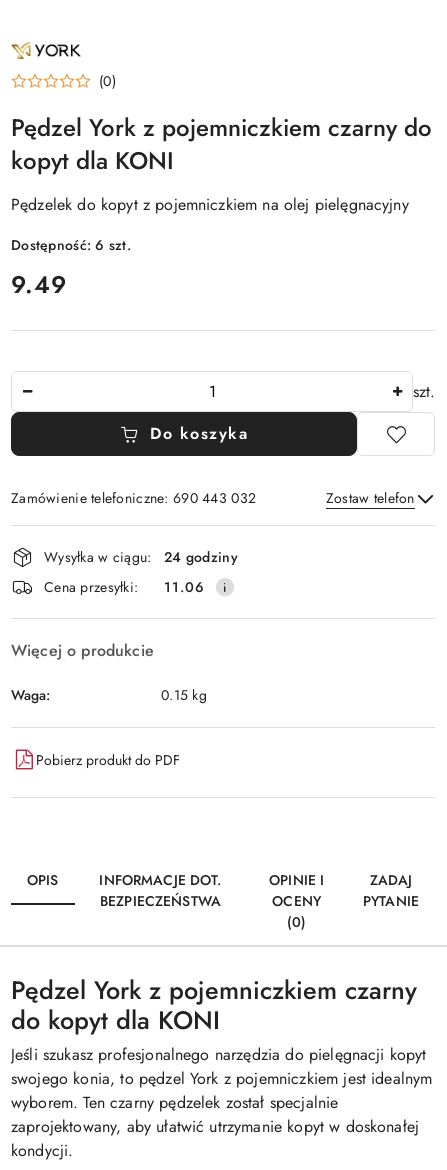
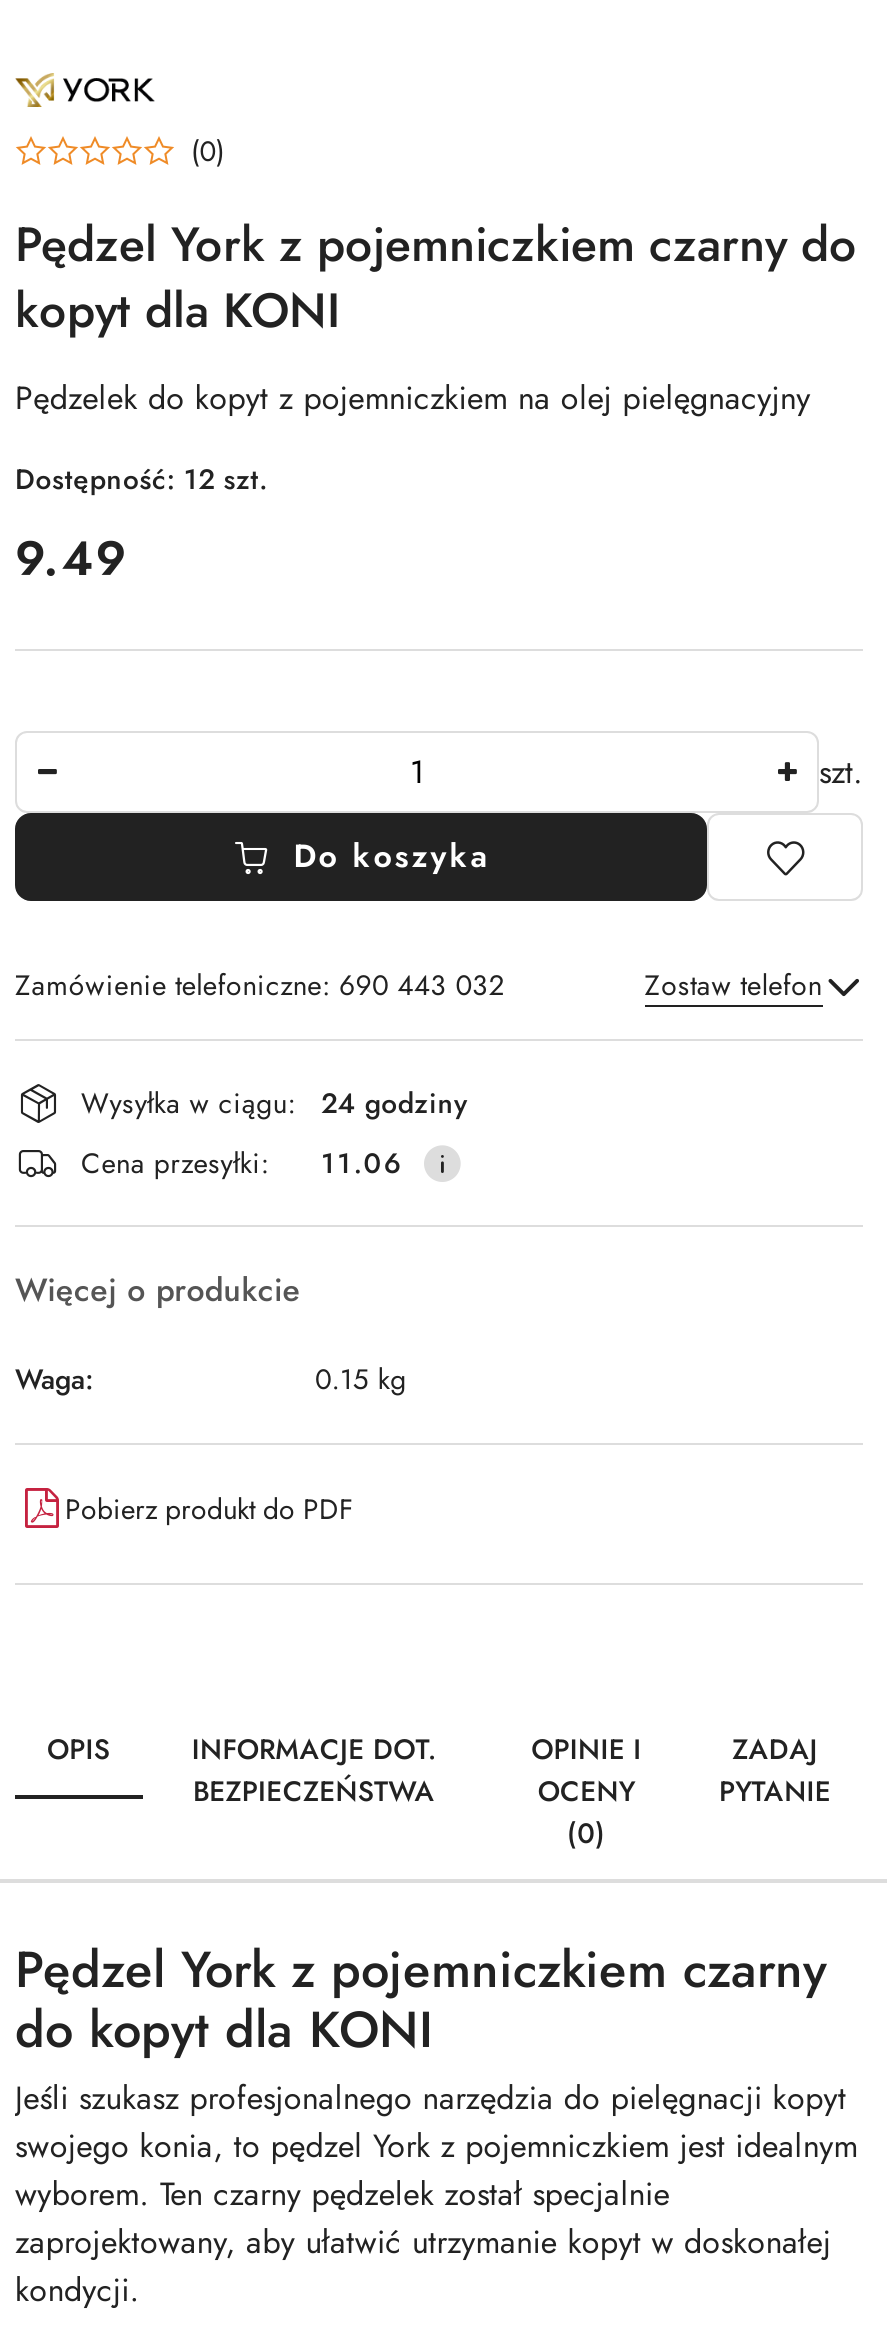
[11,235,131,255] Dostępność: 6 szt. -> [15,459,268,499] Dostępność: 12 szt.

